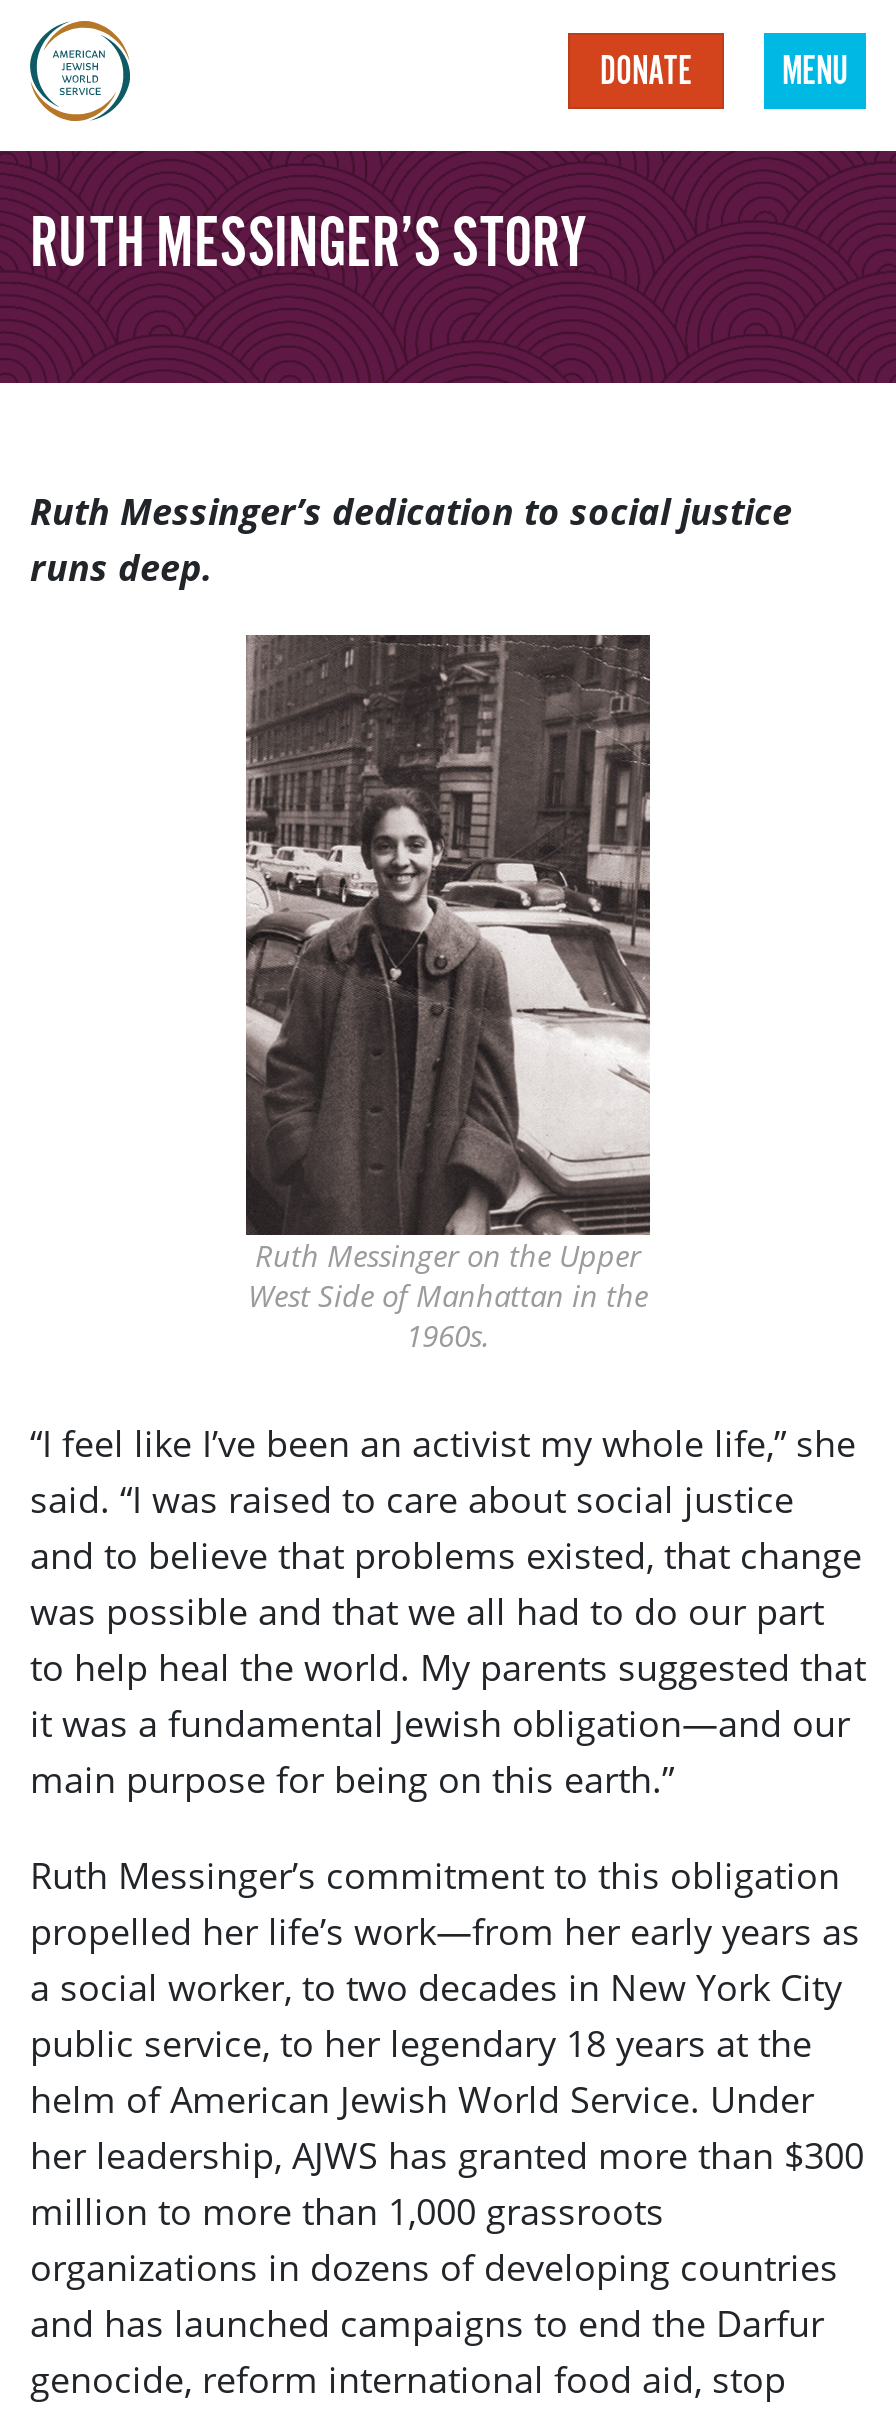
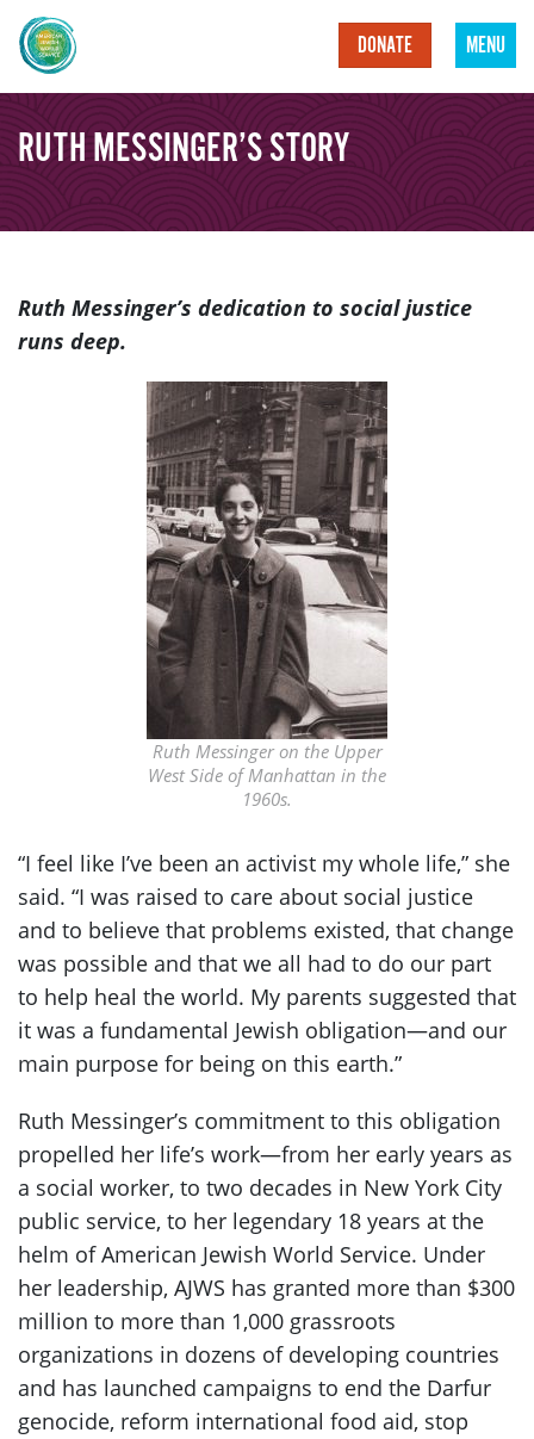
[30,19,130,123] [image] -> [19,15,76,75] [image]

